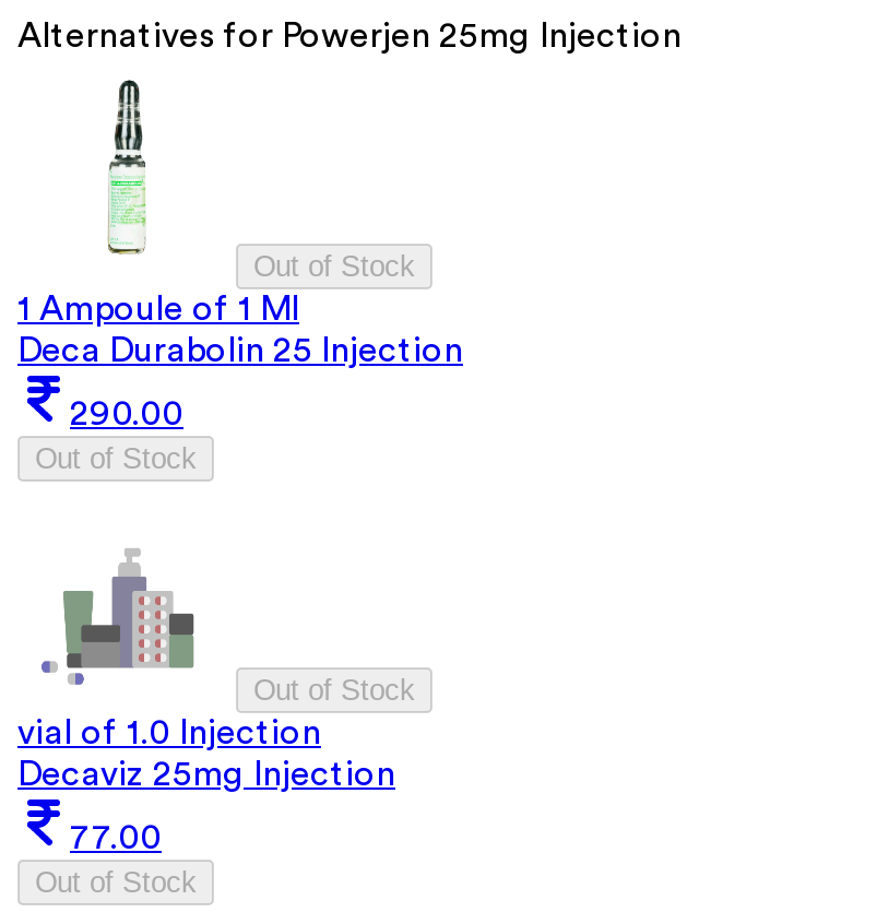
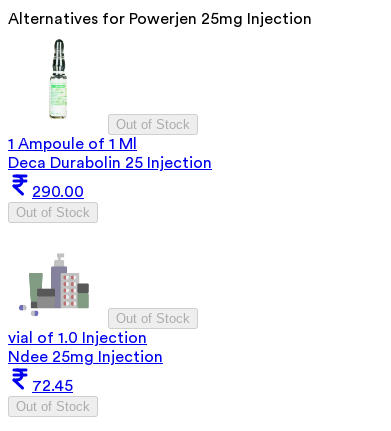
[17,756,395,791] Decaviz 25mg Injection -> [8,349,163,365] Ndee 25mg Injection
[70,820,162,855] 77.00 -> [32,378,73,394] 72.45

